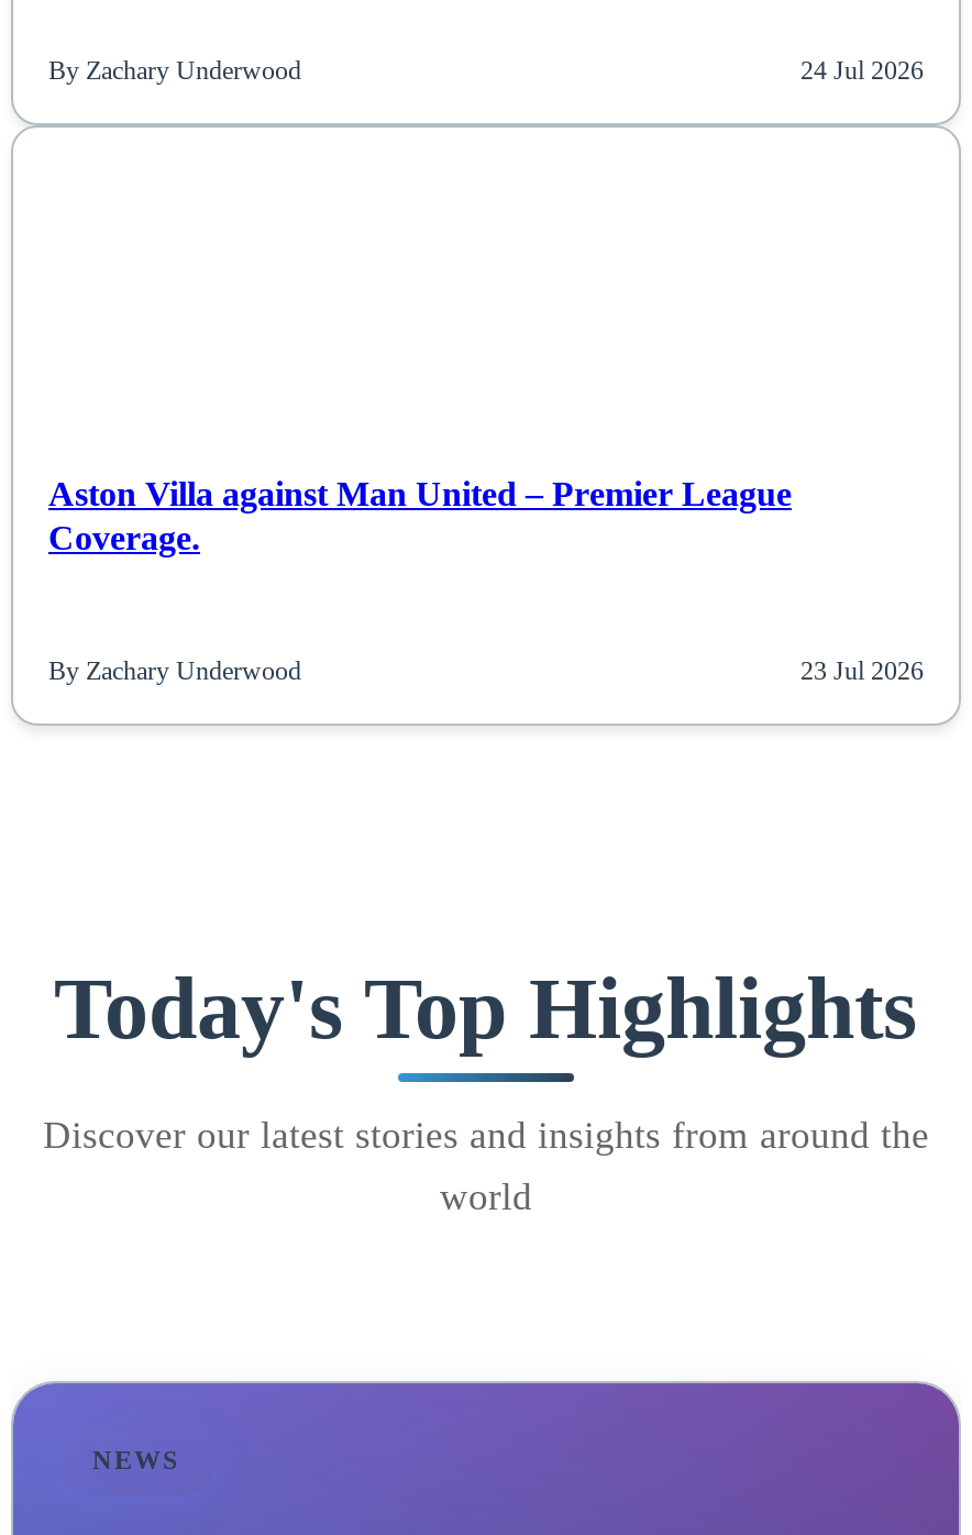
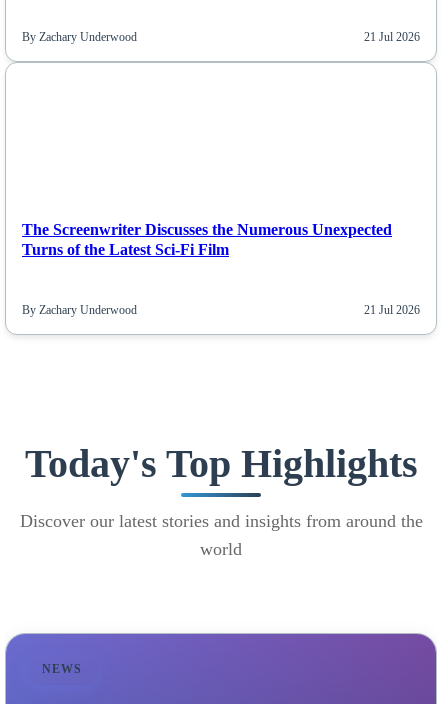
[800,55,924,86] 24 Jul 2026 -> [364,30,420,44] 21 Jul 2026
[48,475,792,557] Aston Villa against Man United – Premier League | Coverage. -> [22,221,392,258] The Screenwriter Discusses the Numerous Unexpected | Turns of the Latest Sci-Fi Film
[800,654,924,685] 23 Jul 2026 -> [364,303,420,317] 21 Jul 2026

